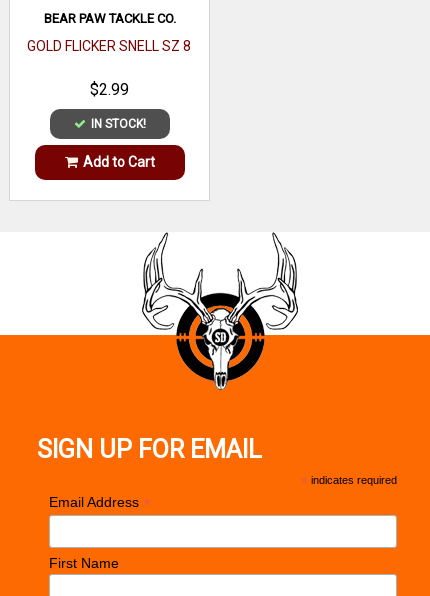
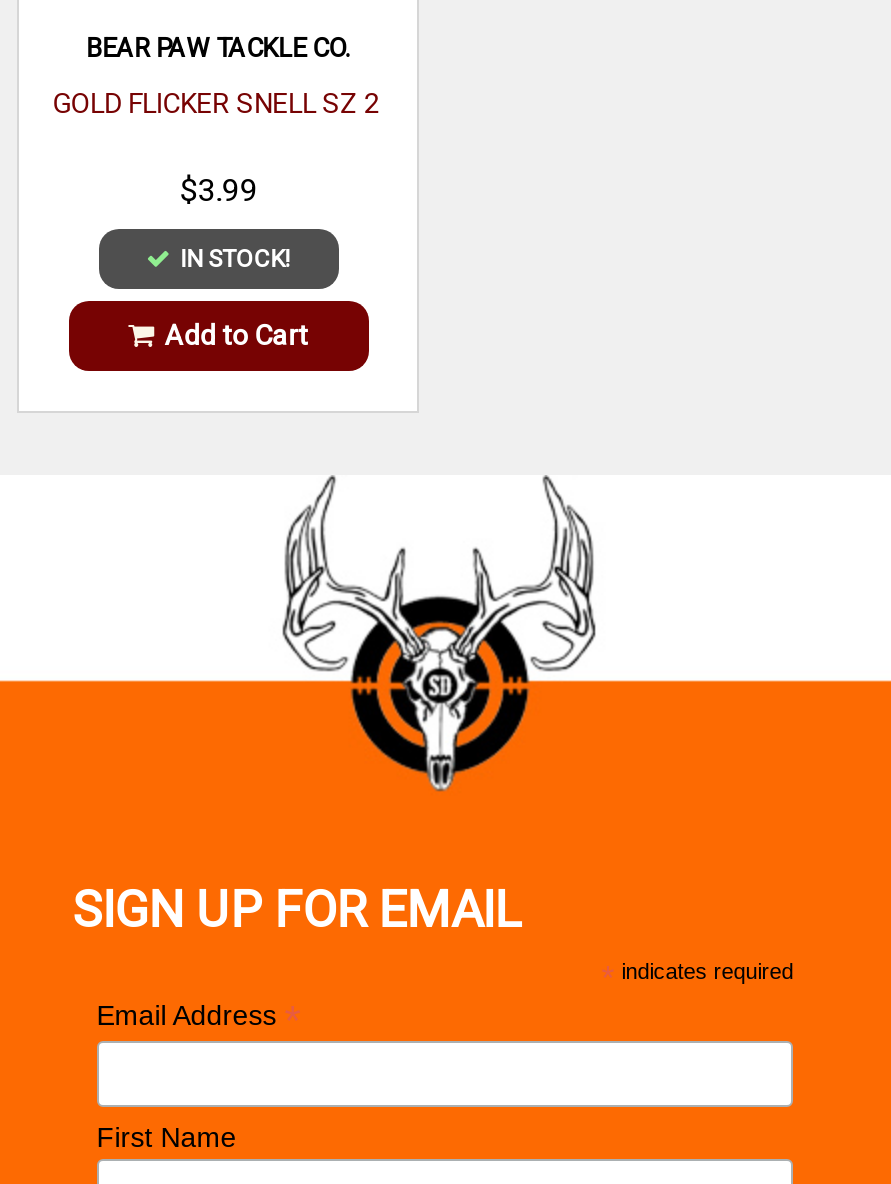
[27,38,191,54] GOLD FLICKER SNELL SZ 8 -> [52,87,380,119] GOLD FLICKER SNELL SZ 2
[90,80,129,99] $2.99 -> [179,171,257,209] $3.99

